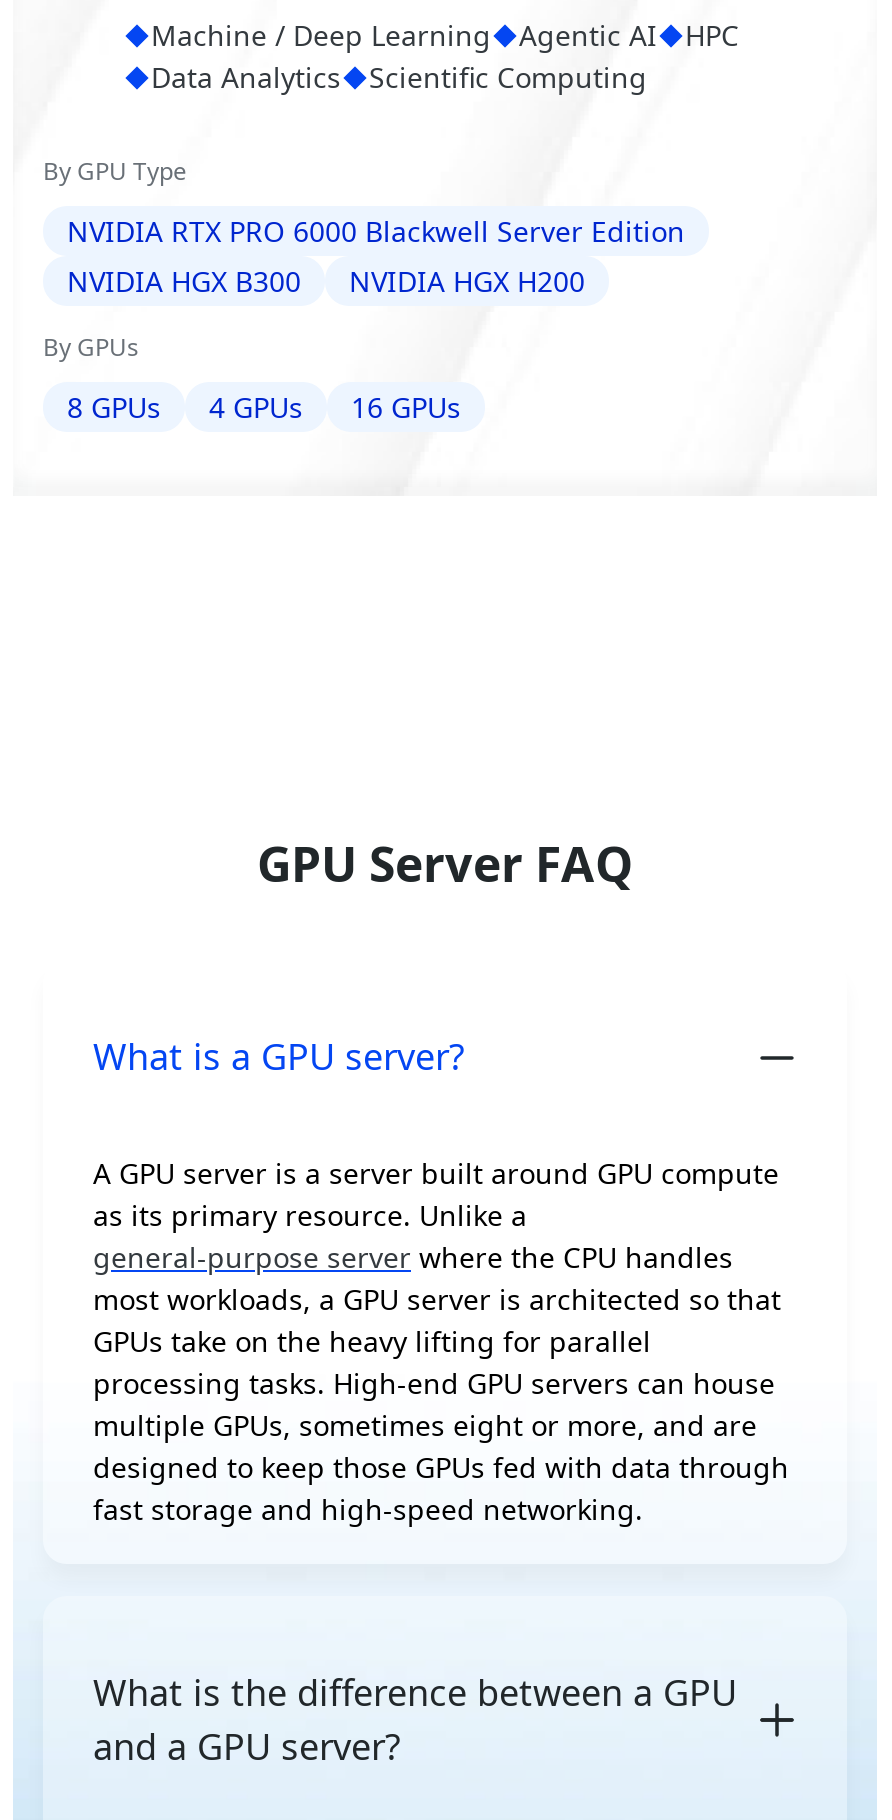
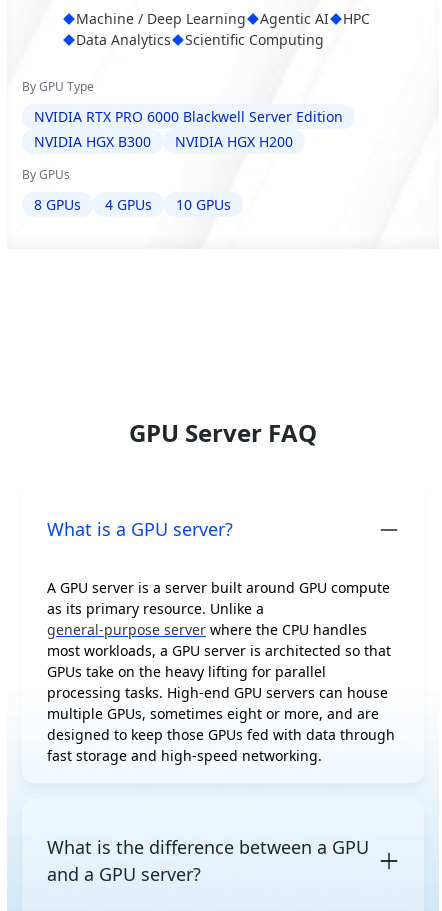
[67,388,461,426] 8 GPUs 4 GPUs 16 GPUs -> [34,195,231,214] 8 GPUs 4 GPUs 10 GPUs

